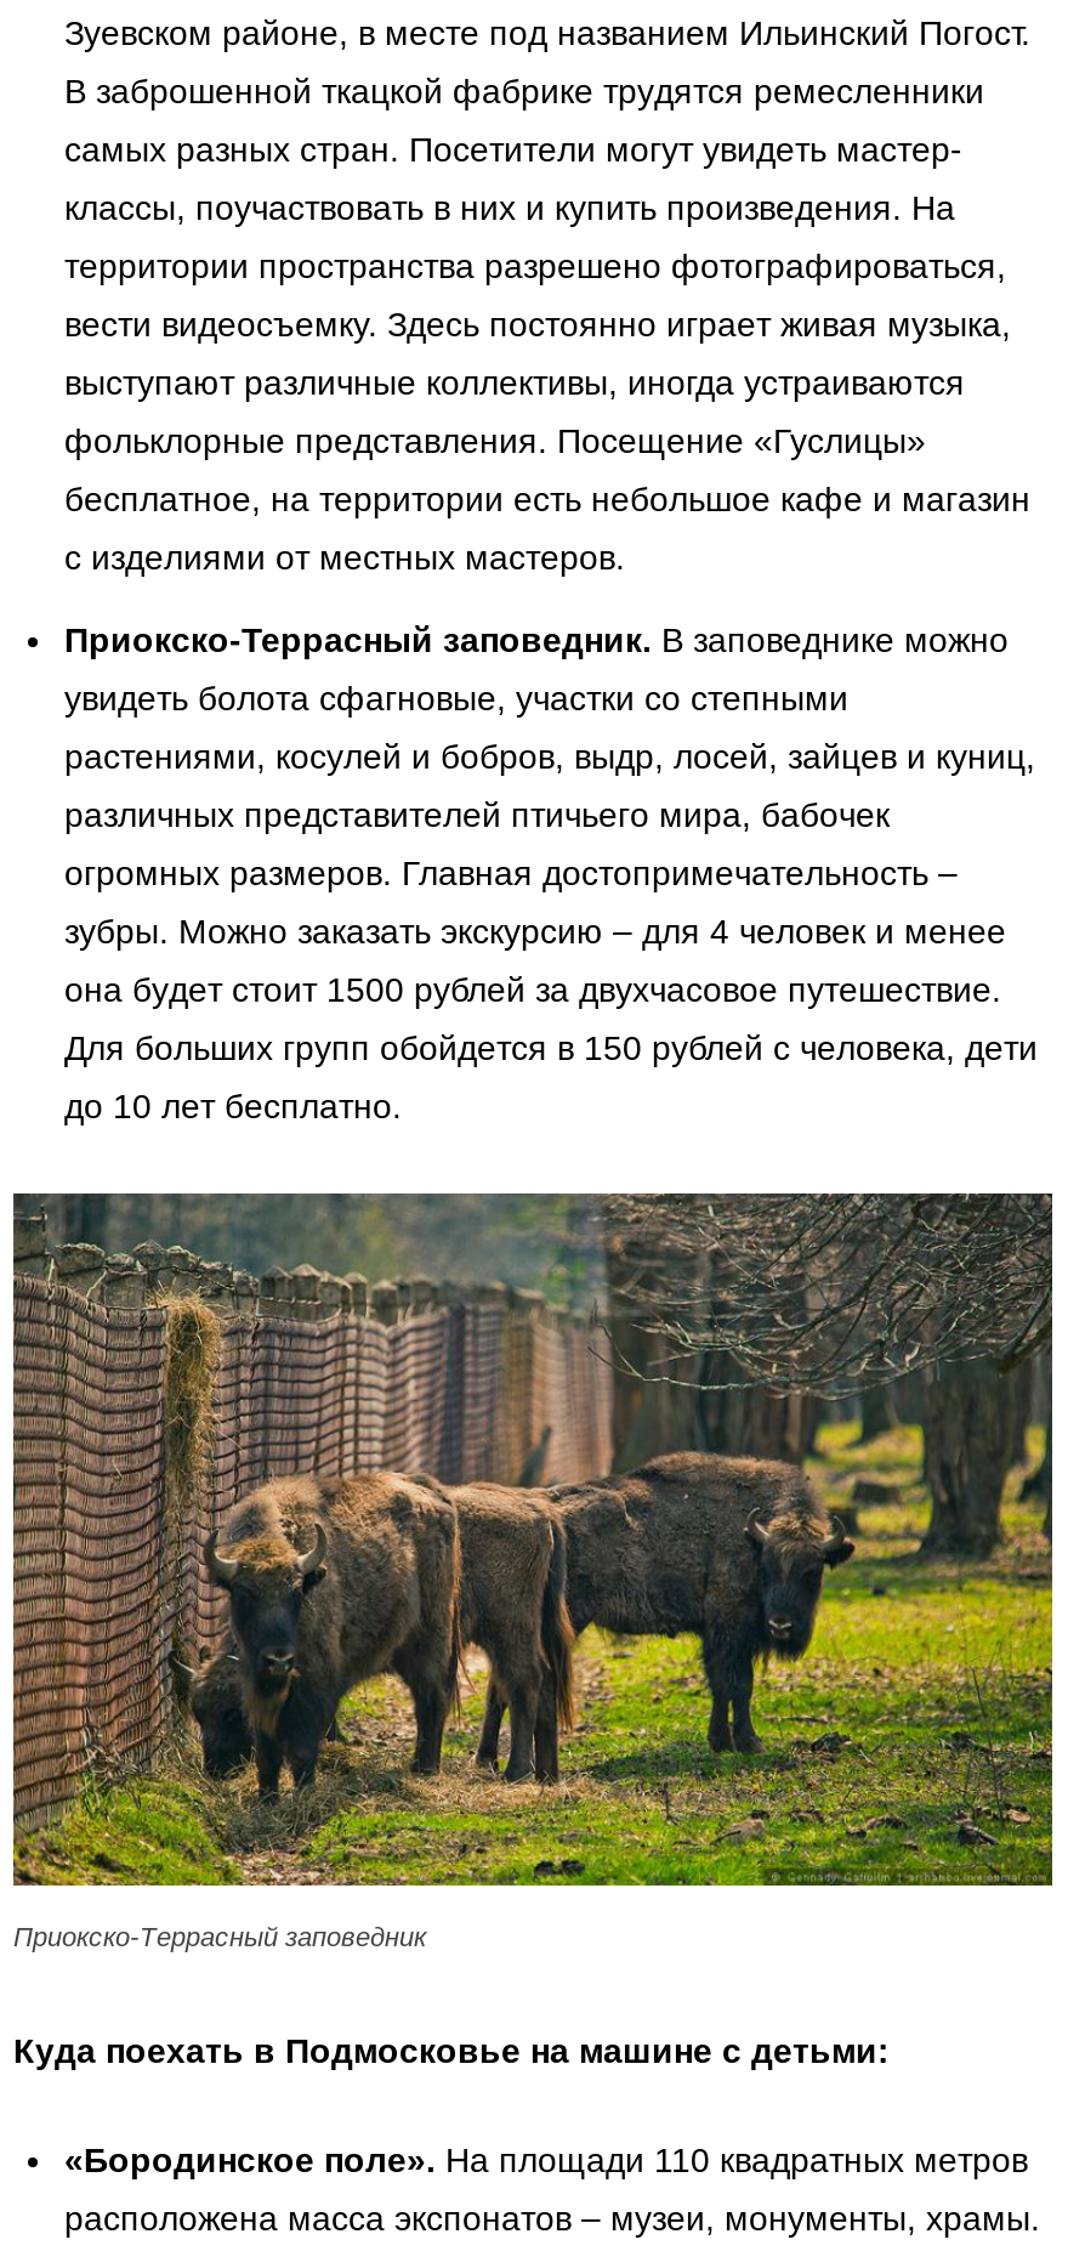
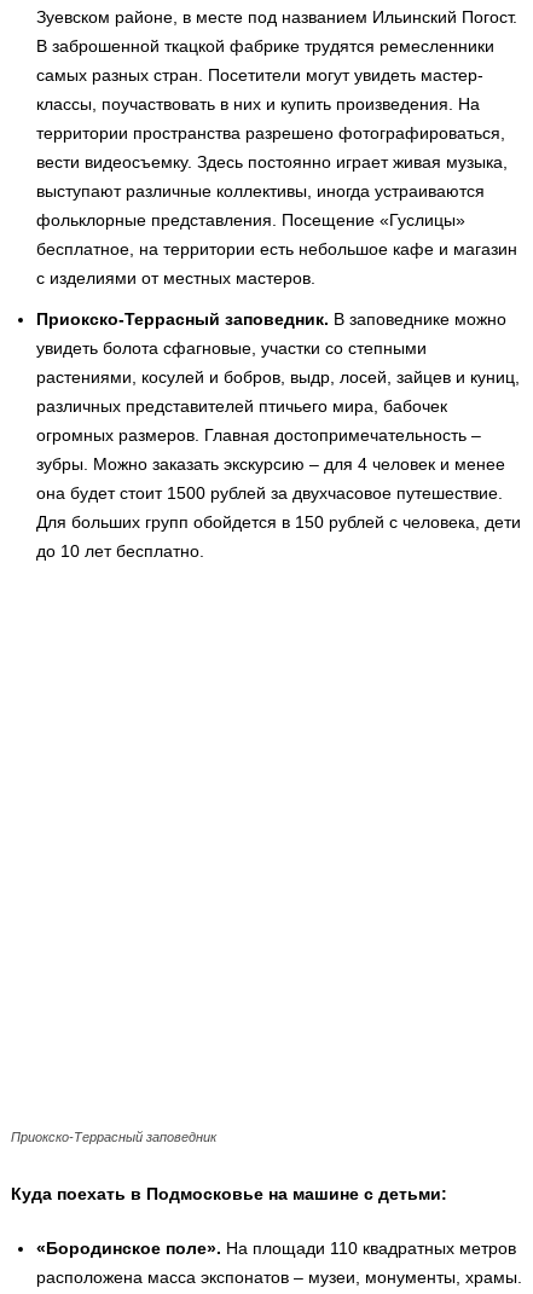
[11,1191,1055,1888] [image] -> none

